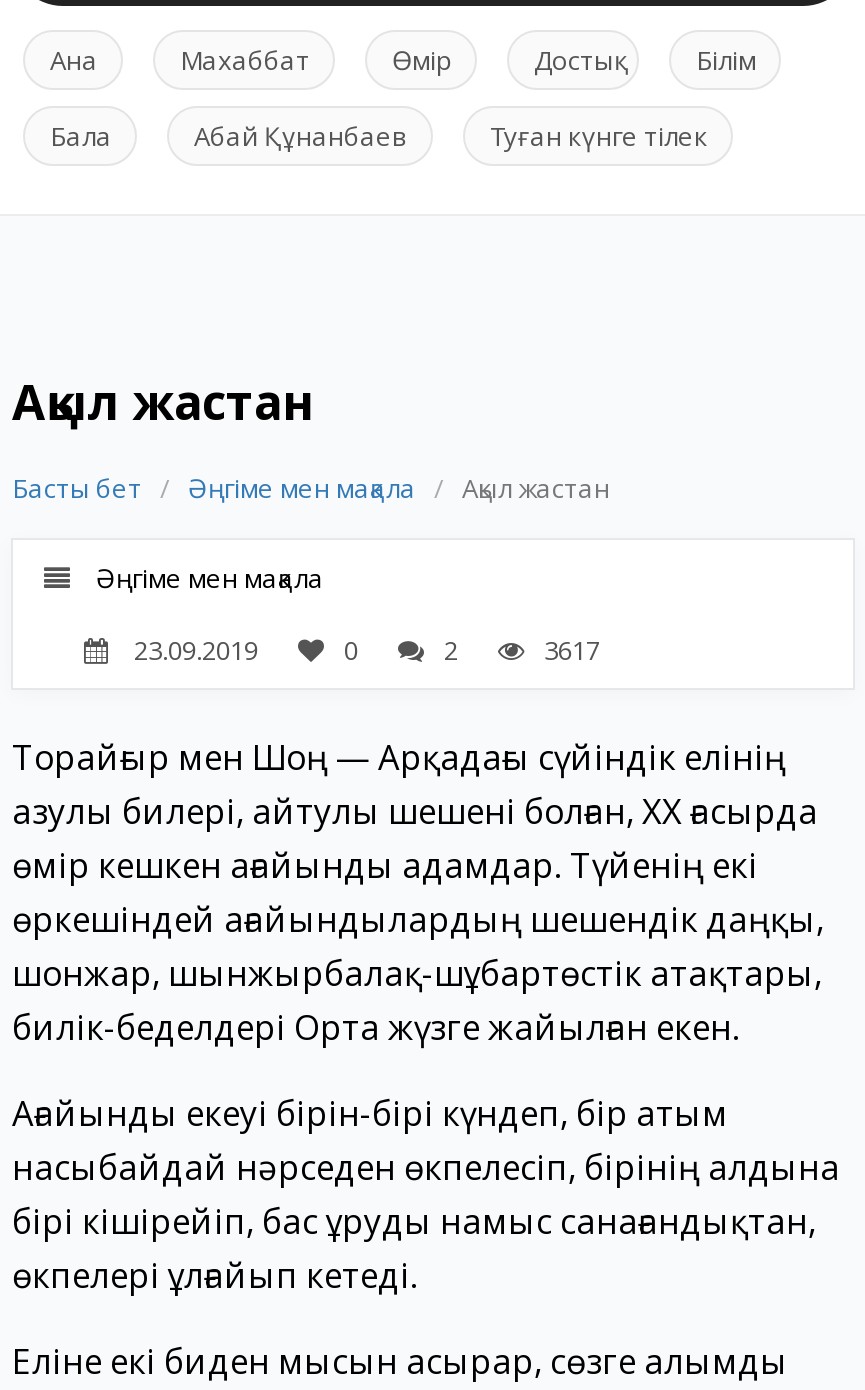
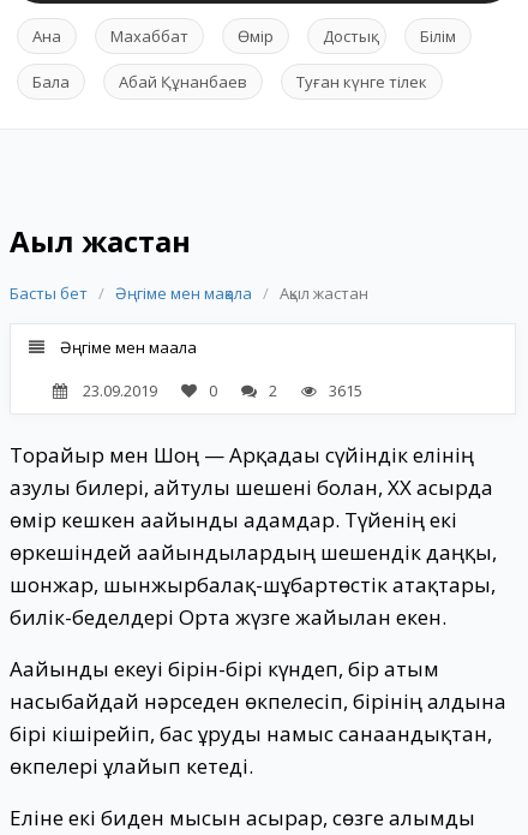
[544,632,600,668] 3617 -> [329,380,363,401] 3615

